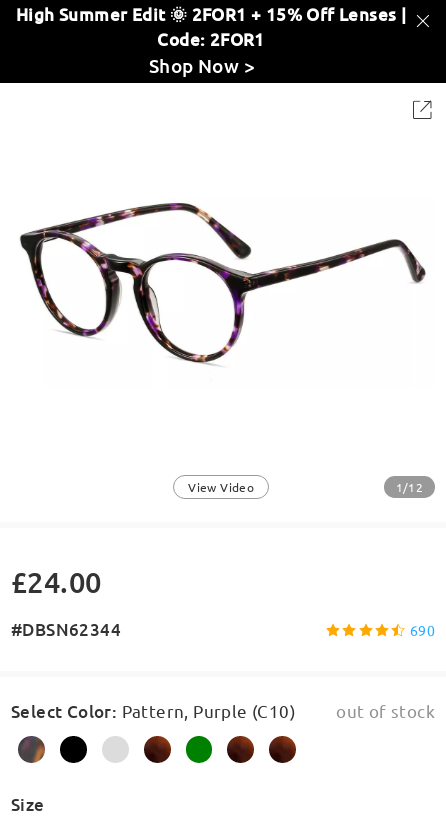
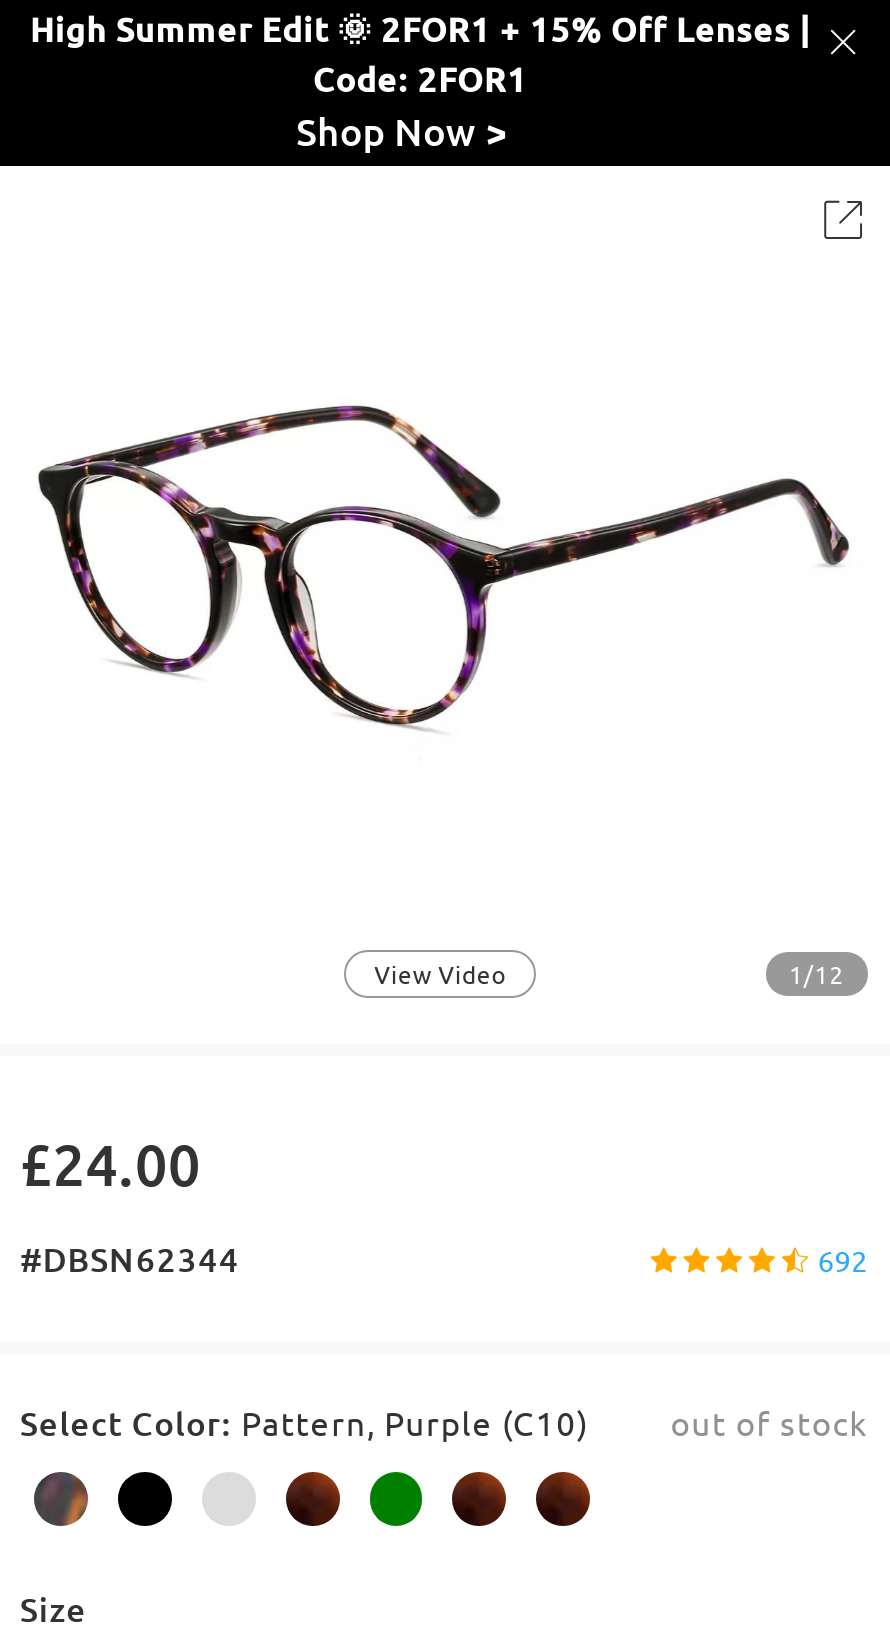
[410,620,435,638] 690 -> [818,1241,868,1277] 692

